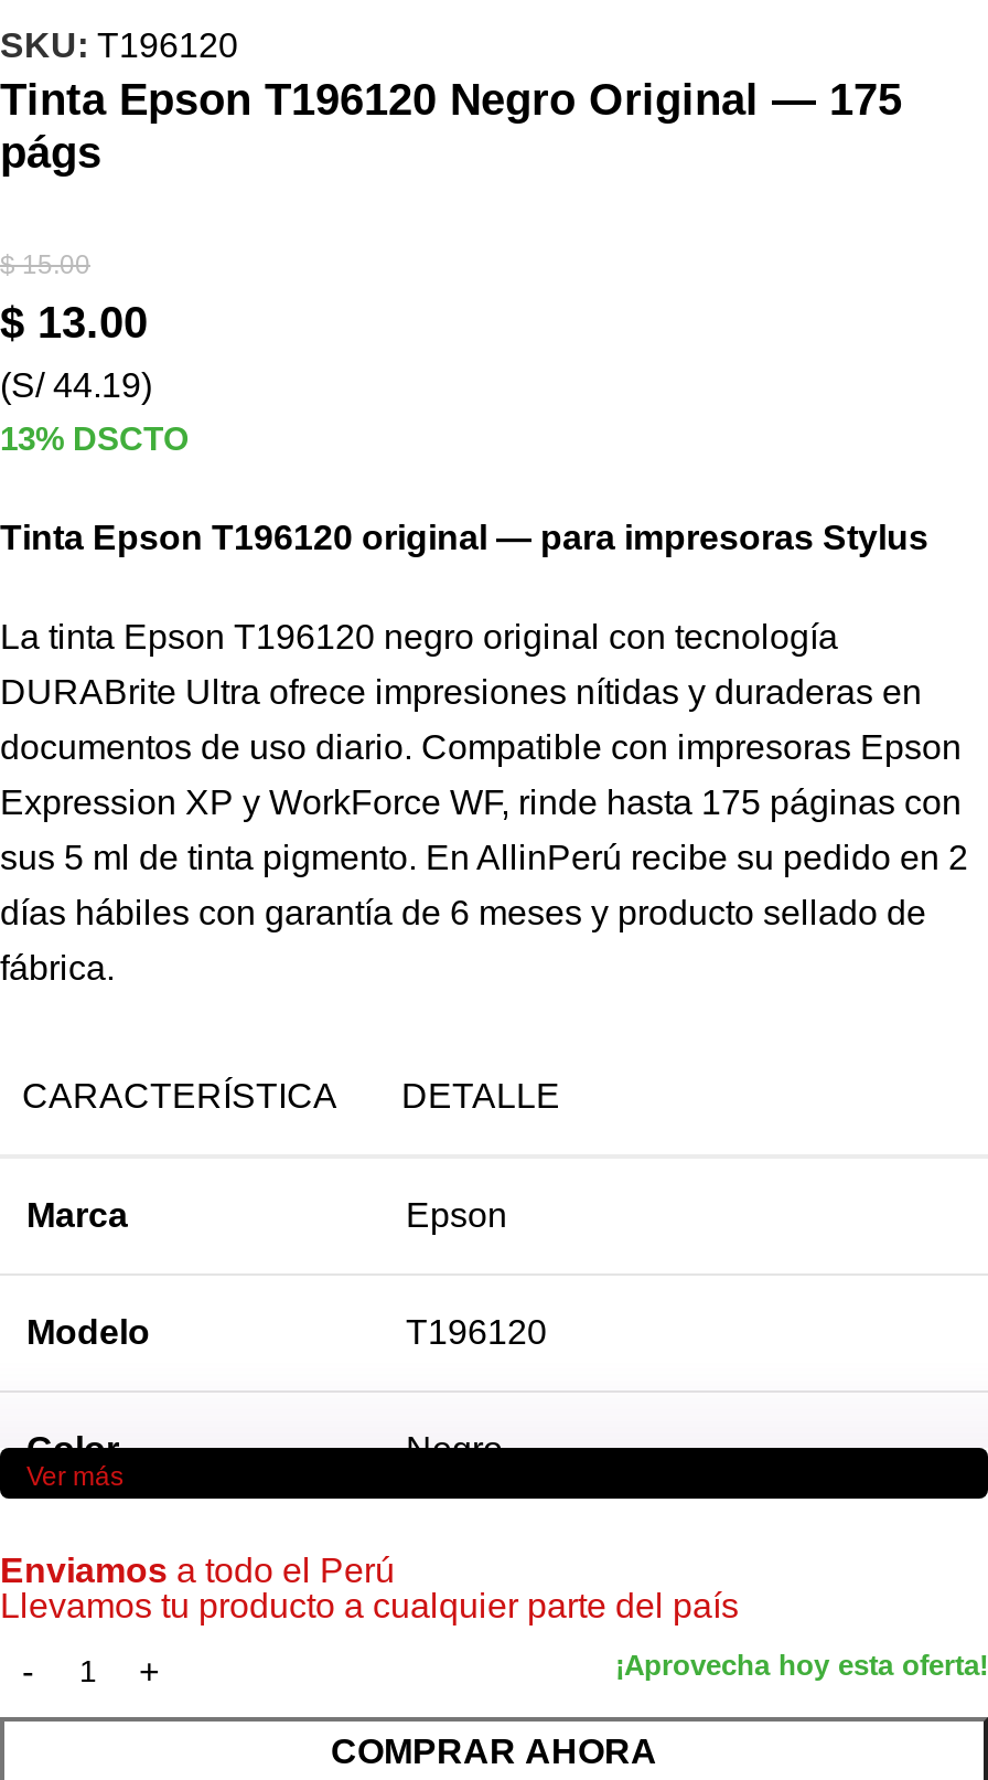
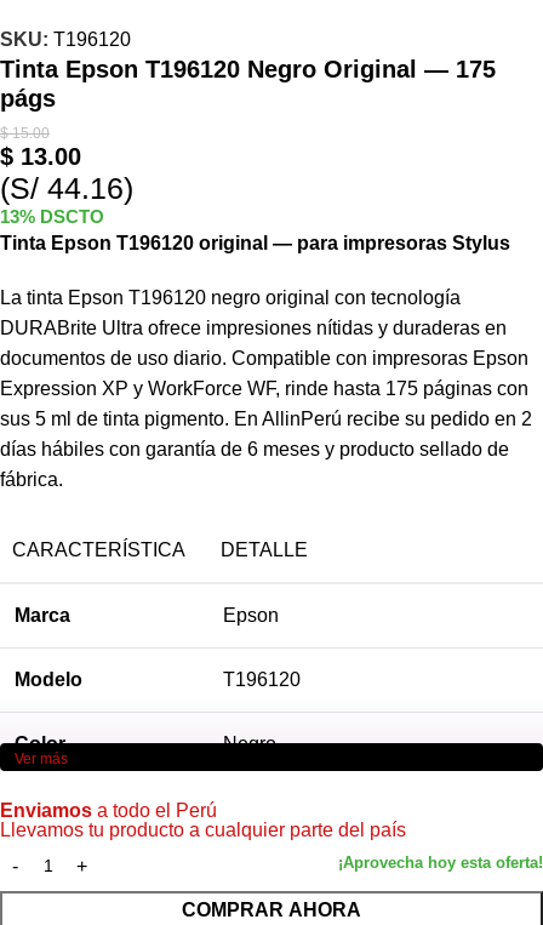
[0,367,152,405] (S/ 44.19) -> [0,172,133,205] (S/ 44.16)

